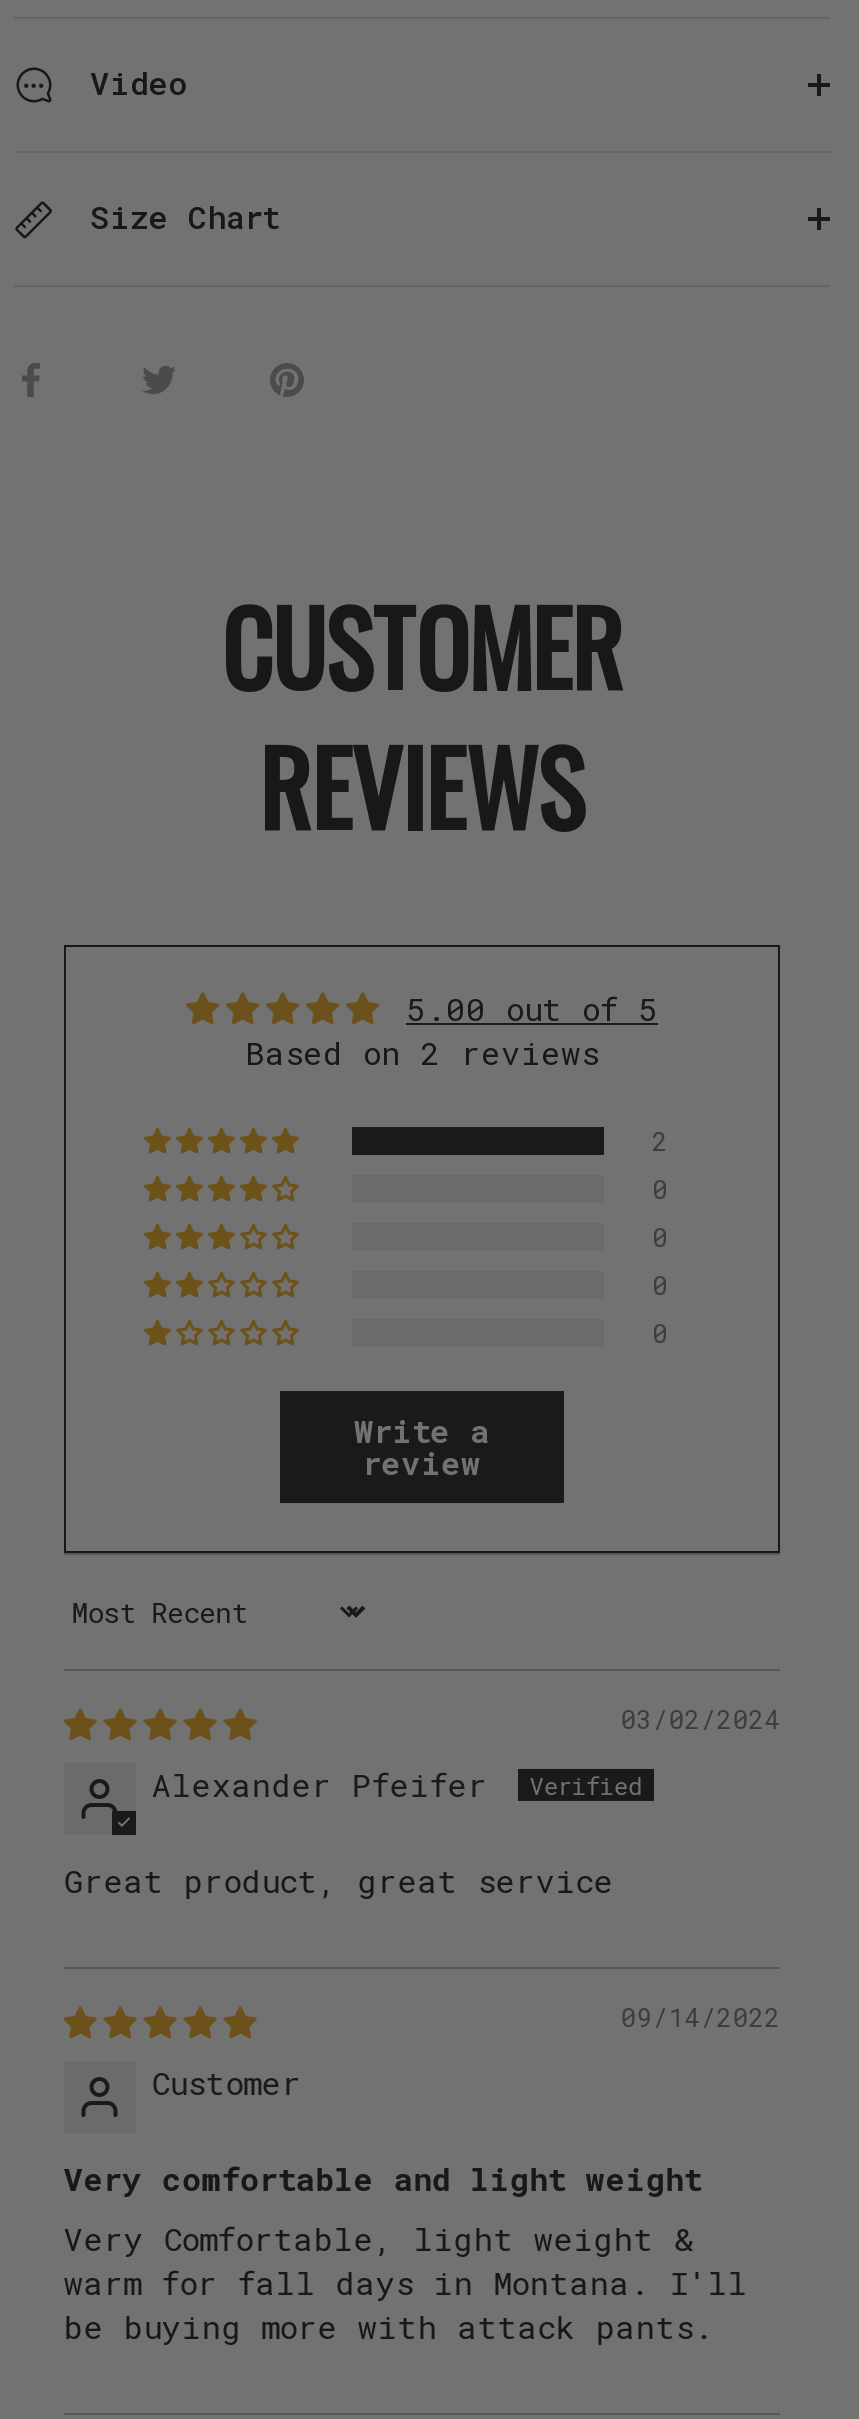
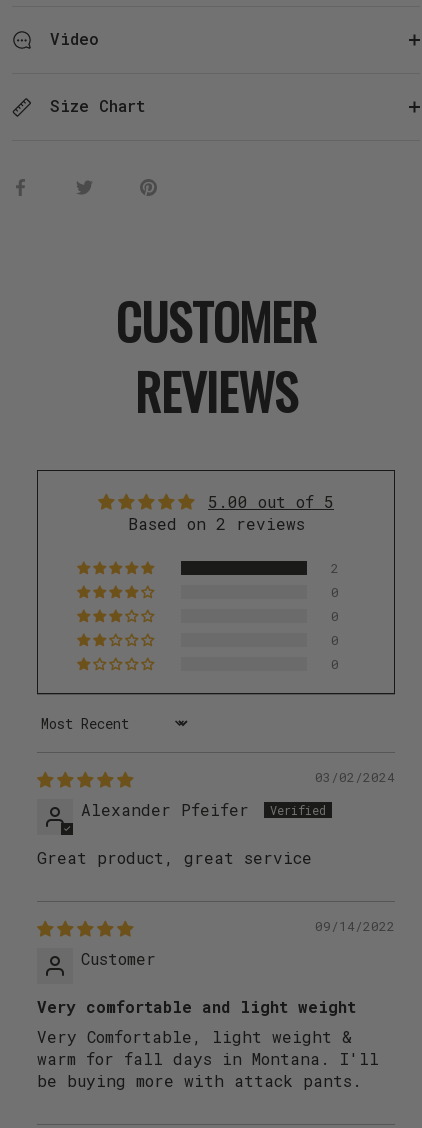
[354,1409,490,1483] Write a | review -> none

